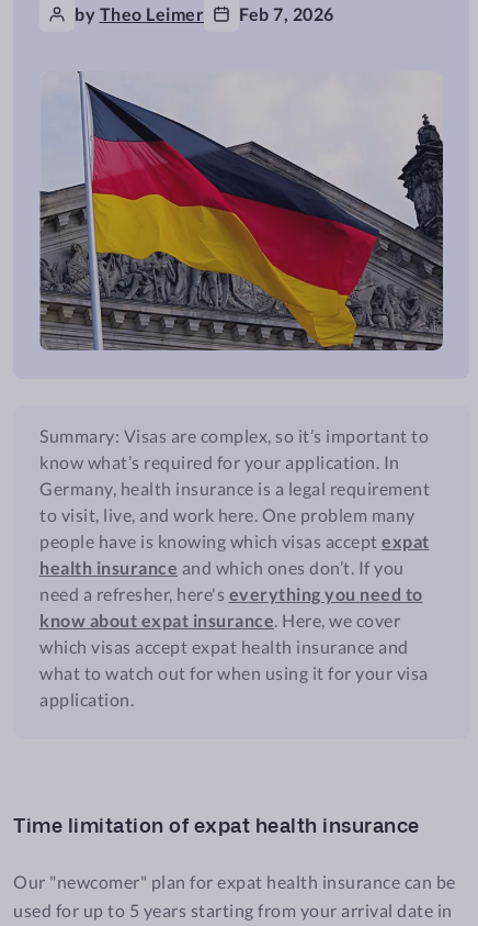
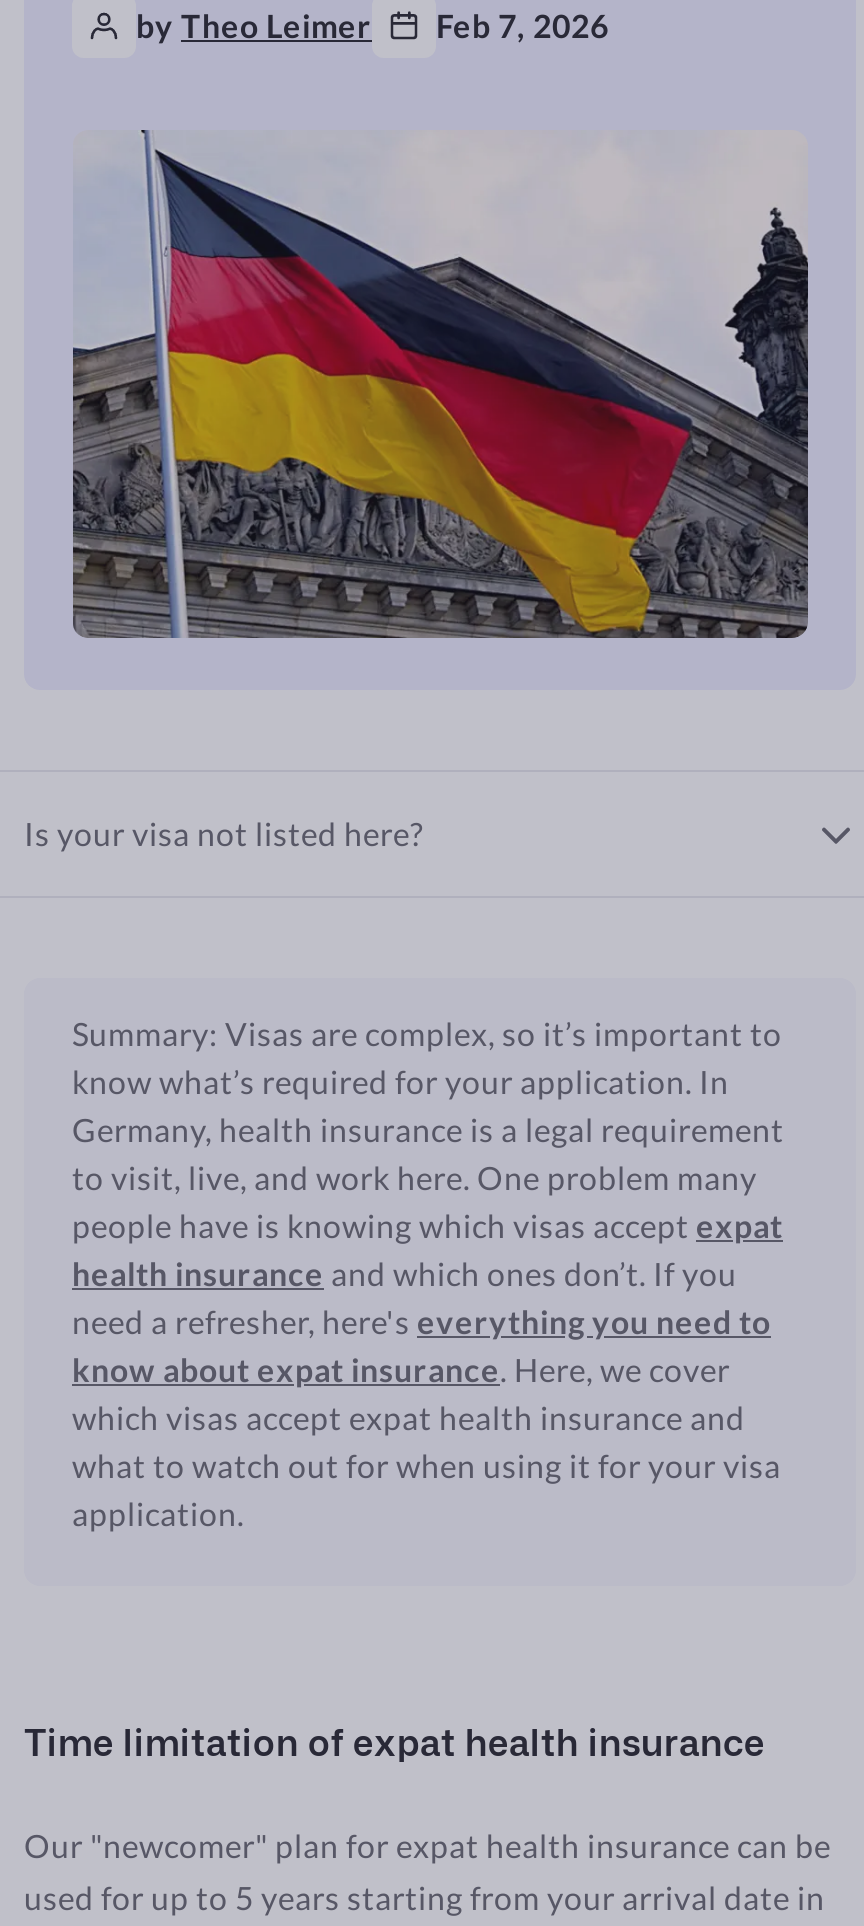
none -> [24,814,423,852] Is your visa not listed here?

